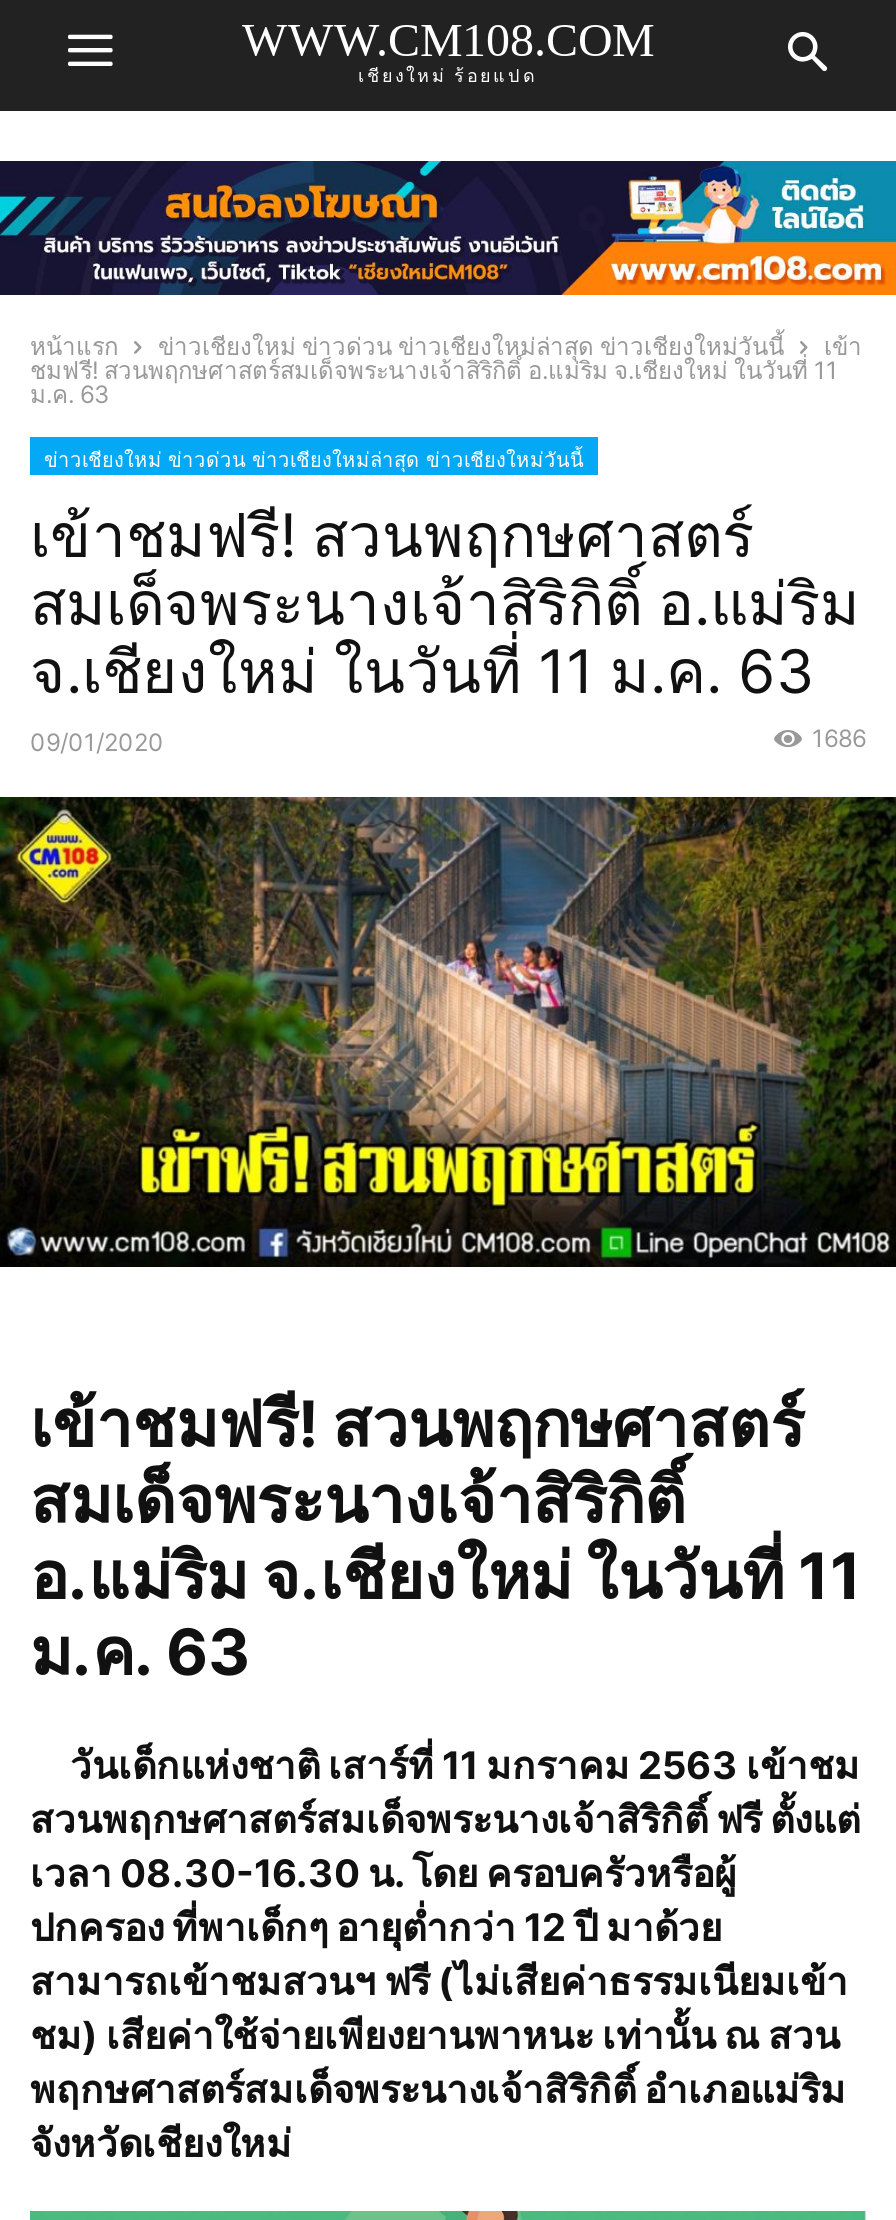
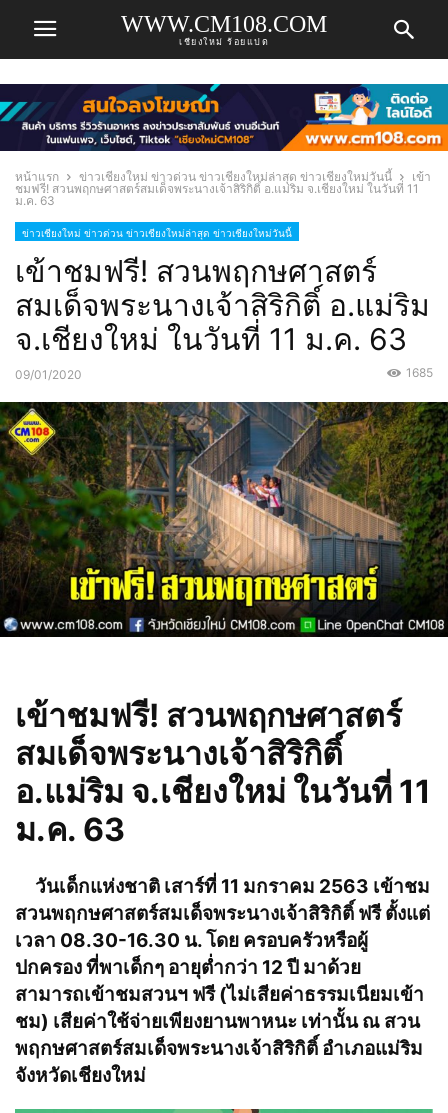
[812,723,866,753] 1686 -> [406,365,433,380] 1685

